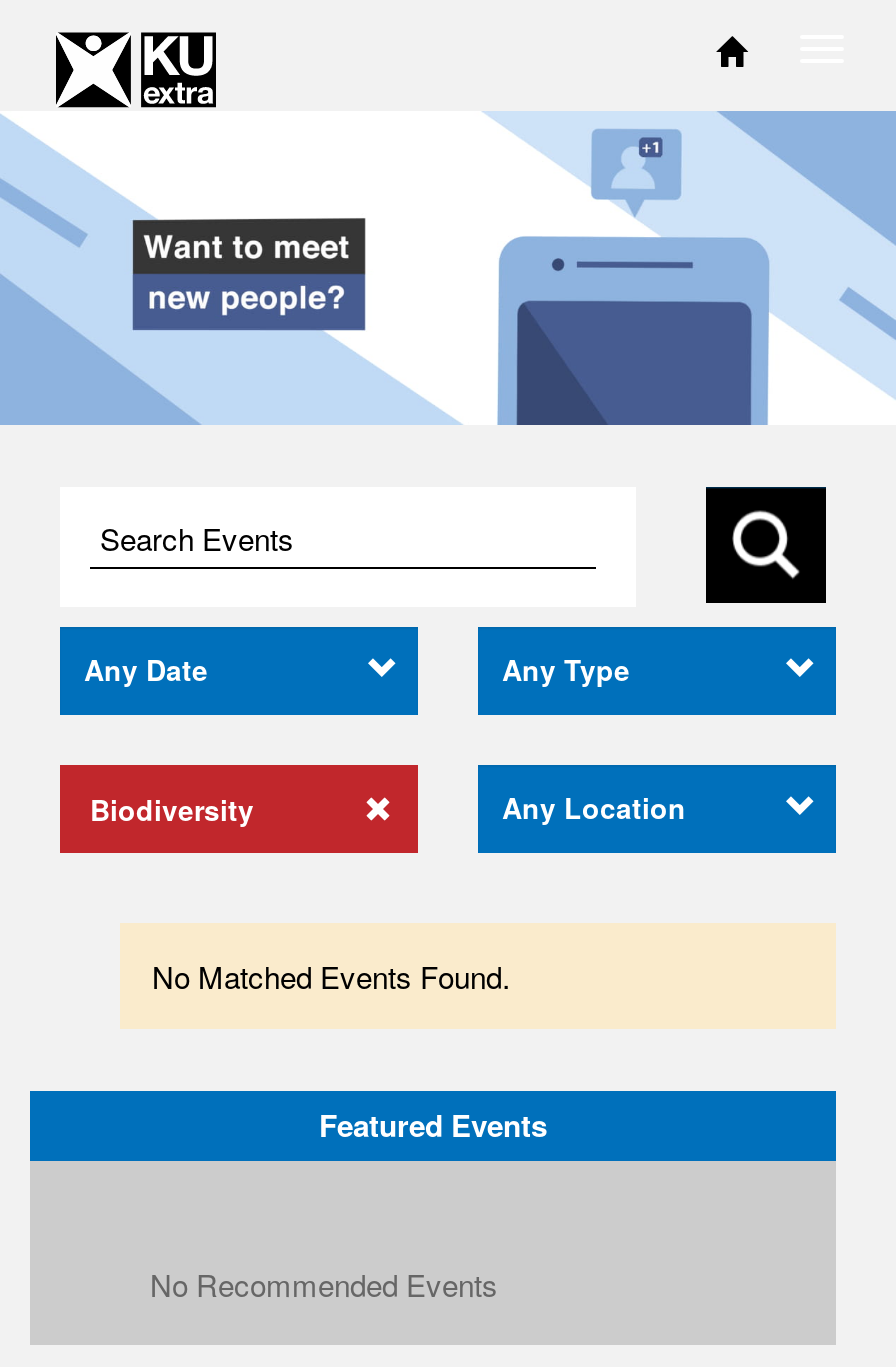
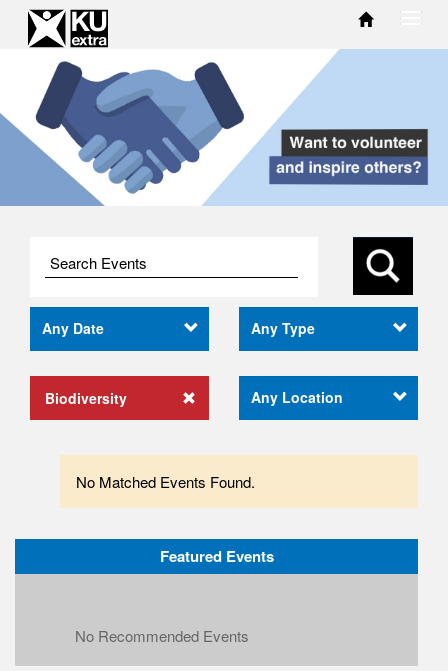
[6,113,890,427] [image] -> [3,50,445,206] [image]

